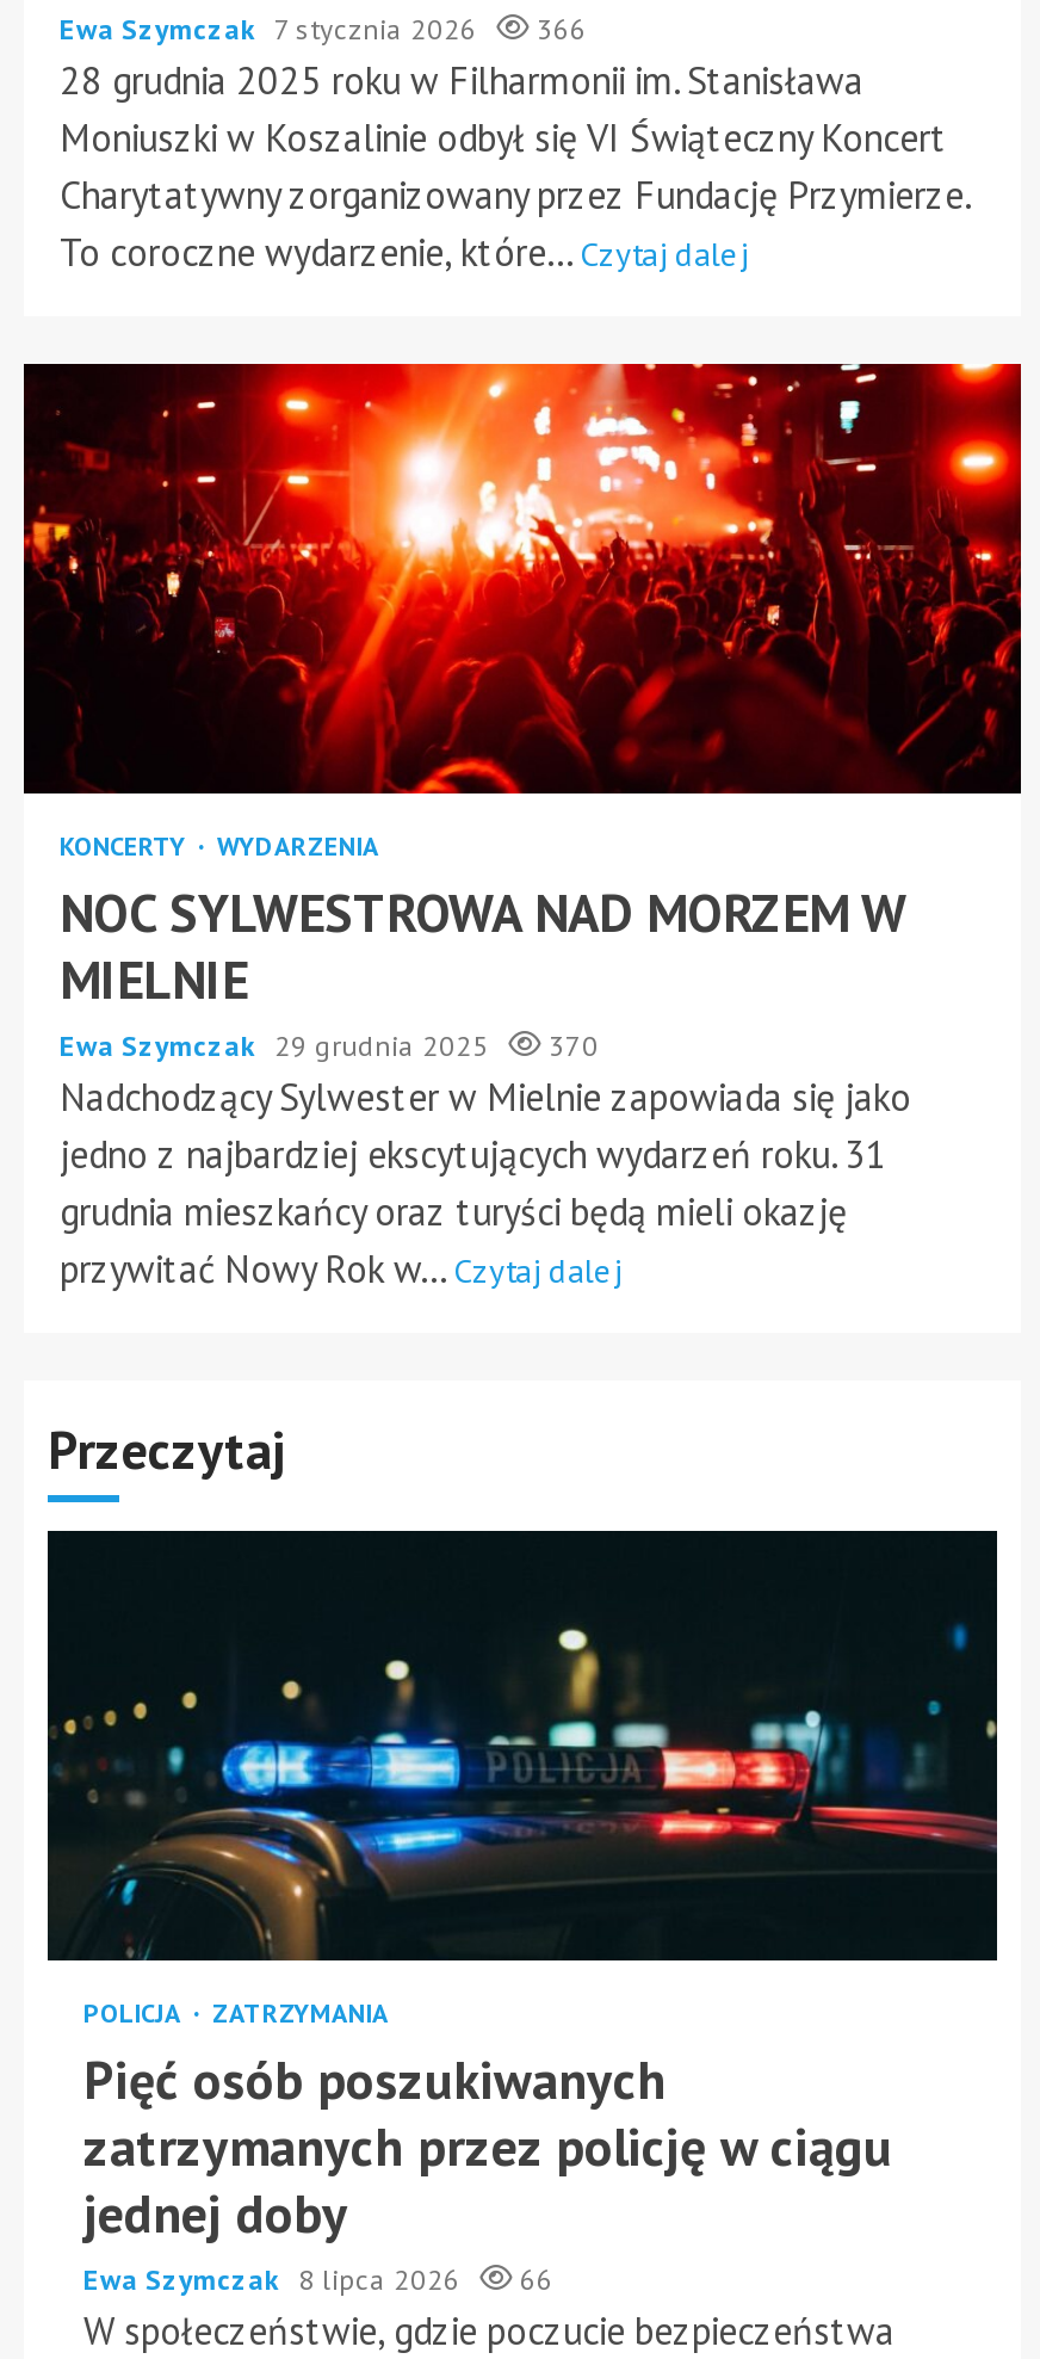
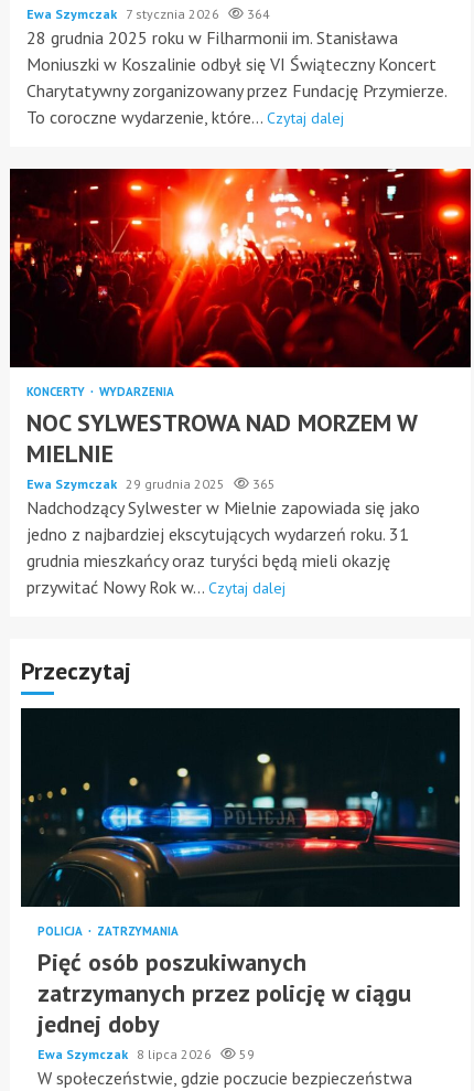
[60,11,587,47] Ewa Szymczak 7 stycznia 2026 366 -> [26,6,270,22] Ewa Szymczak 7 stycznia 2026 364
[60,1027,599,1063] Ewa Szymczak 29 grudnia 2025 370 -> [26,475,276,492] Ewa Szymczak 29 grudnia 2025 365
[83,2261,553,2297] Ewa Szymczak 8 lipca 2026 66 -> [37,1046,255,1062] Ewa Szymczak 8 lipca 2026 59

